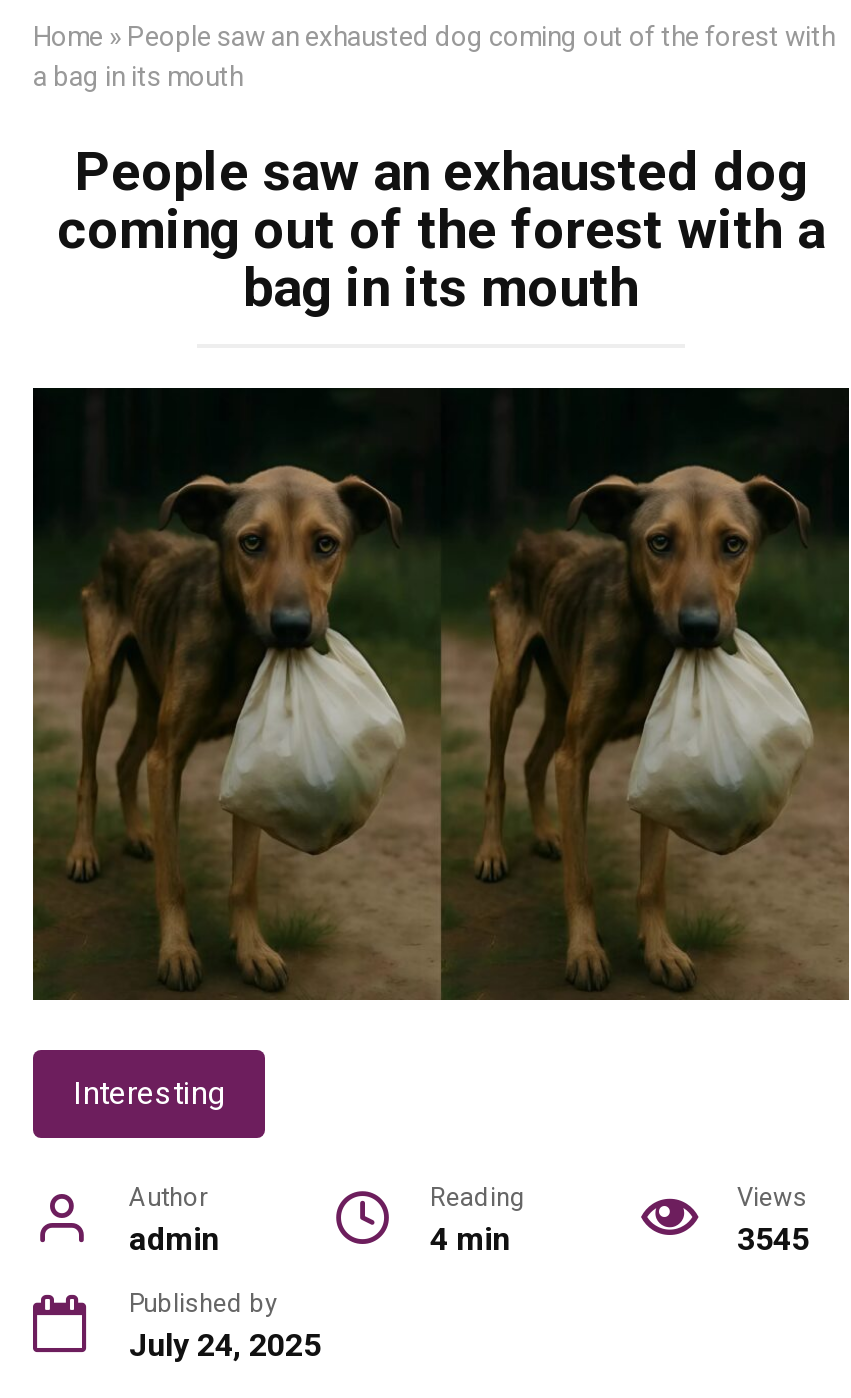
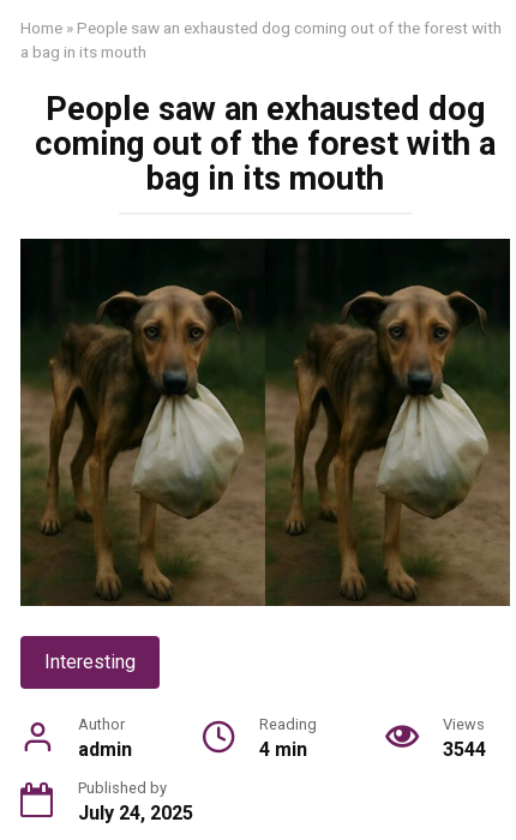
[737,1220,809,1258] 3545 -> [443,738,486,761] 3544

